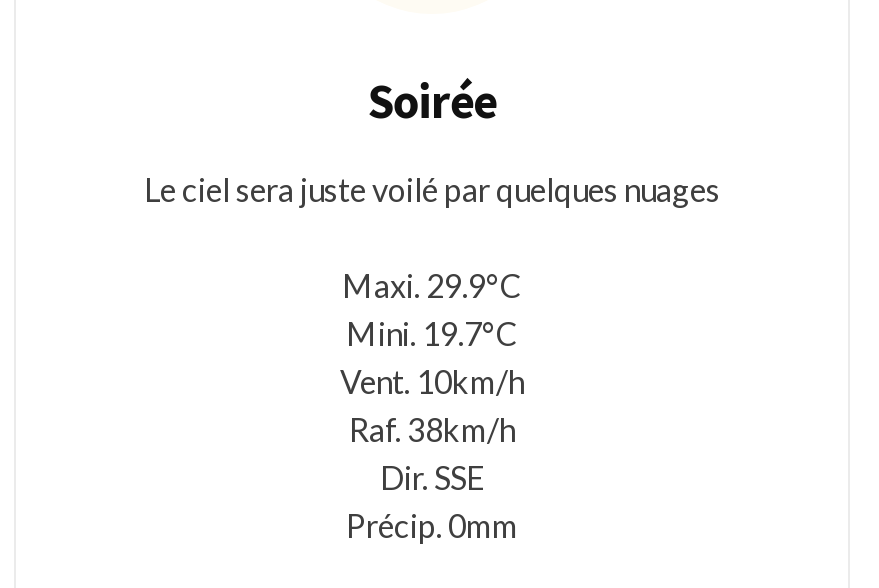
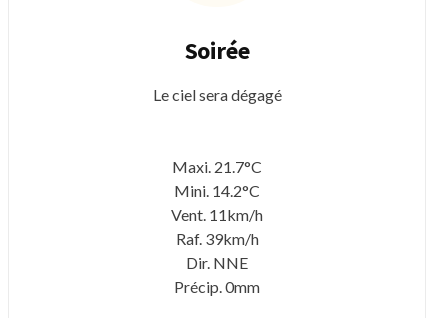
[144,170,720,208] Le ciel sera juste voilé par quelques nuages -> [152,85,281,104] Le ciel sera dégagé
[340,266,524,496] Maxi. 29.9°C | Mini. 19.7°C | Vent. 10km/h | Raf. 38km/h | Dir. SSE -> [171,157,263,272] Maxi. 21.7°C | Mini. 14.2°C | Vent. 11km/h | Raf. 39km/h | Dir. NNE

